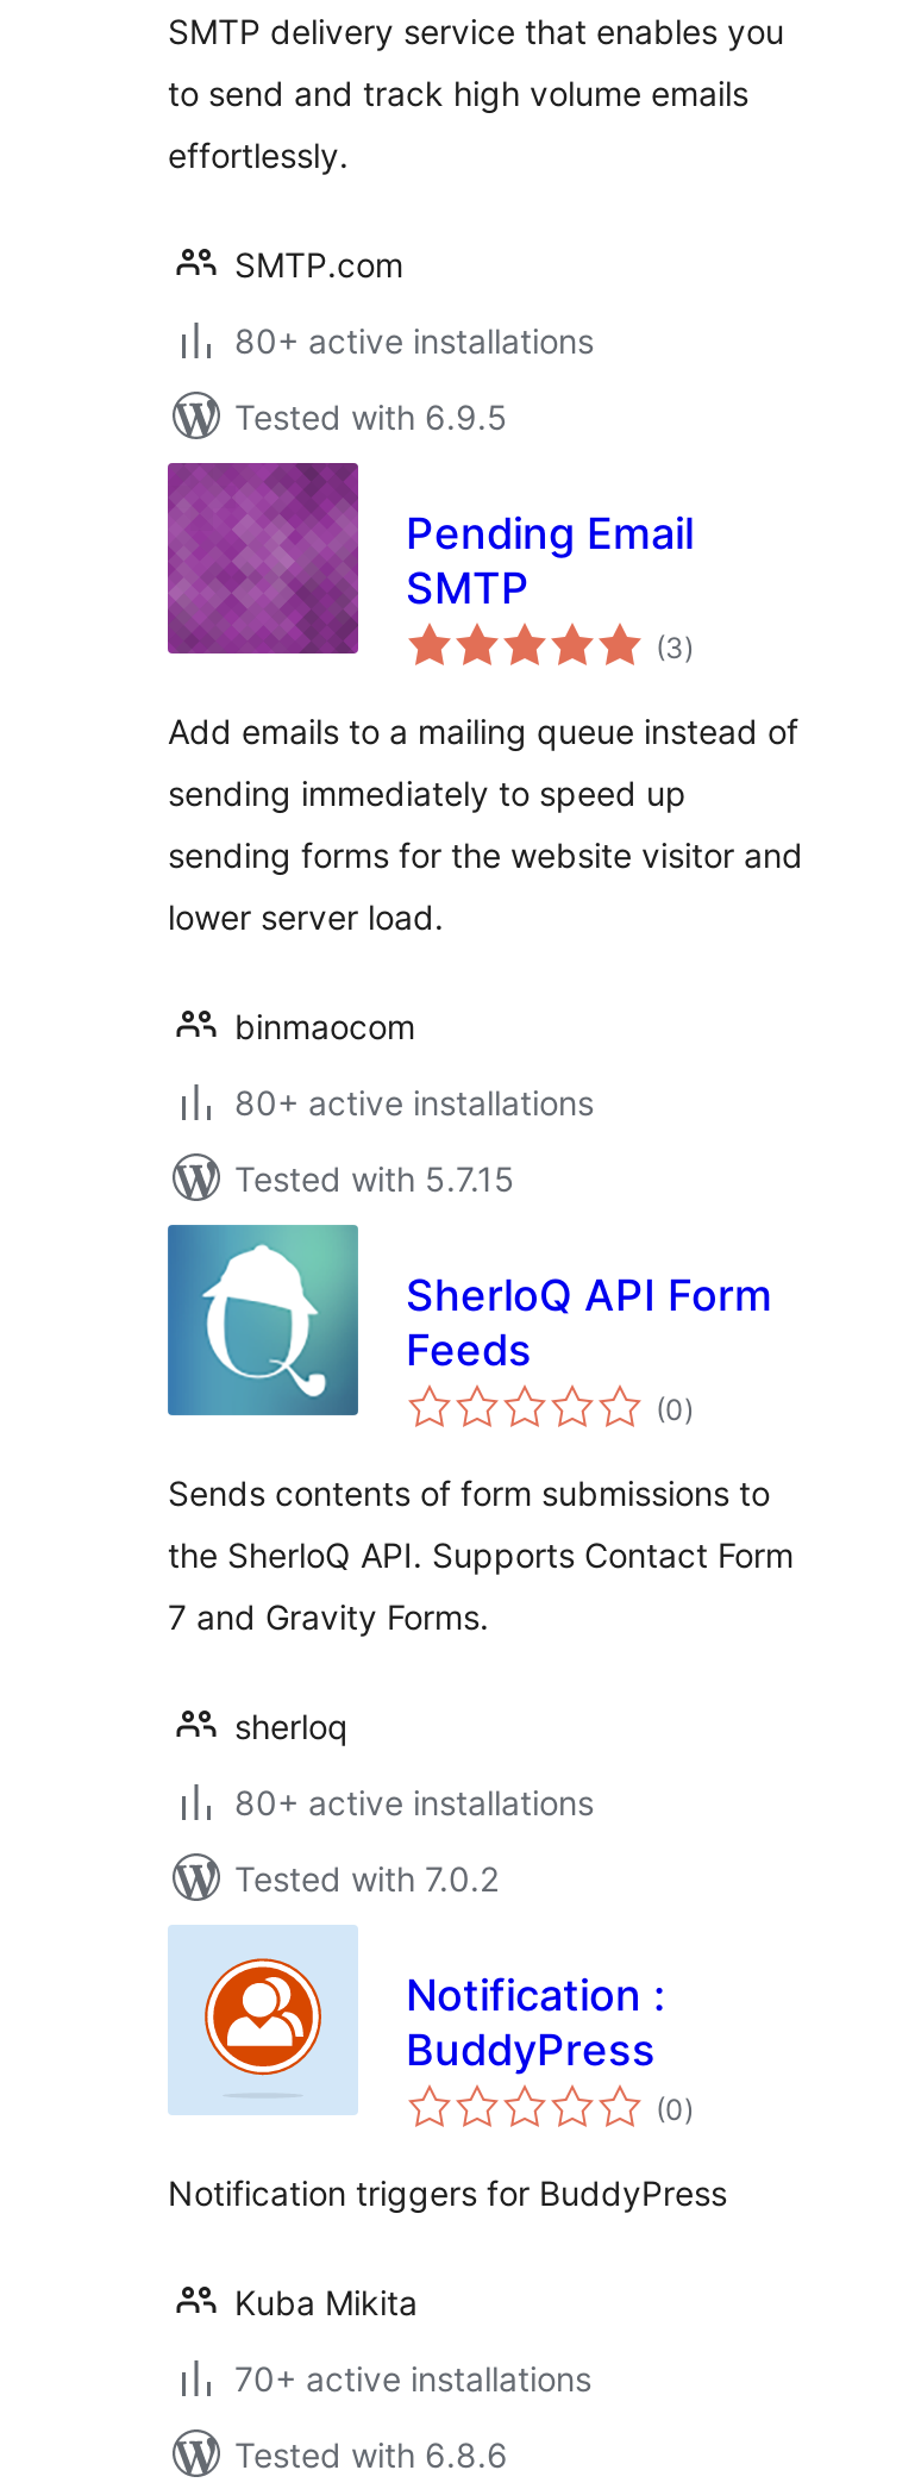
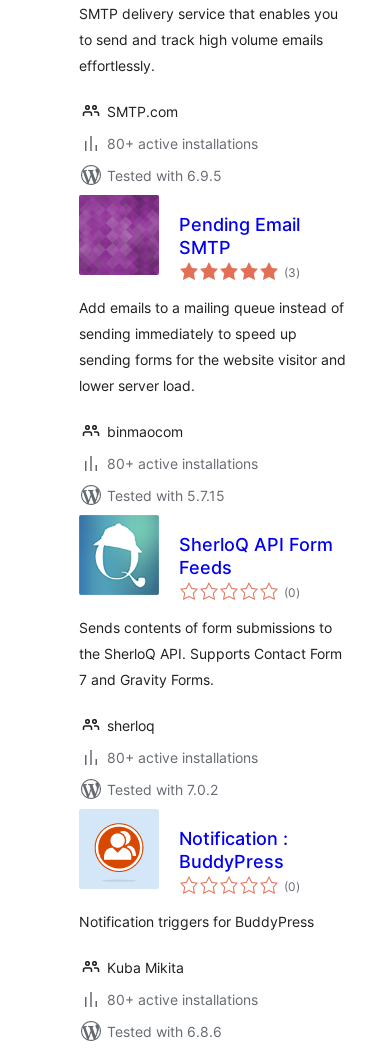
[234,2358,591,2399] 70+ active installations -> [107,991,258,1008] 80+ active installations

